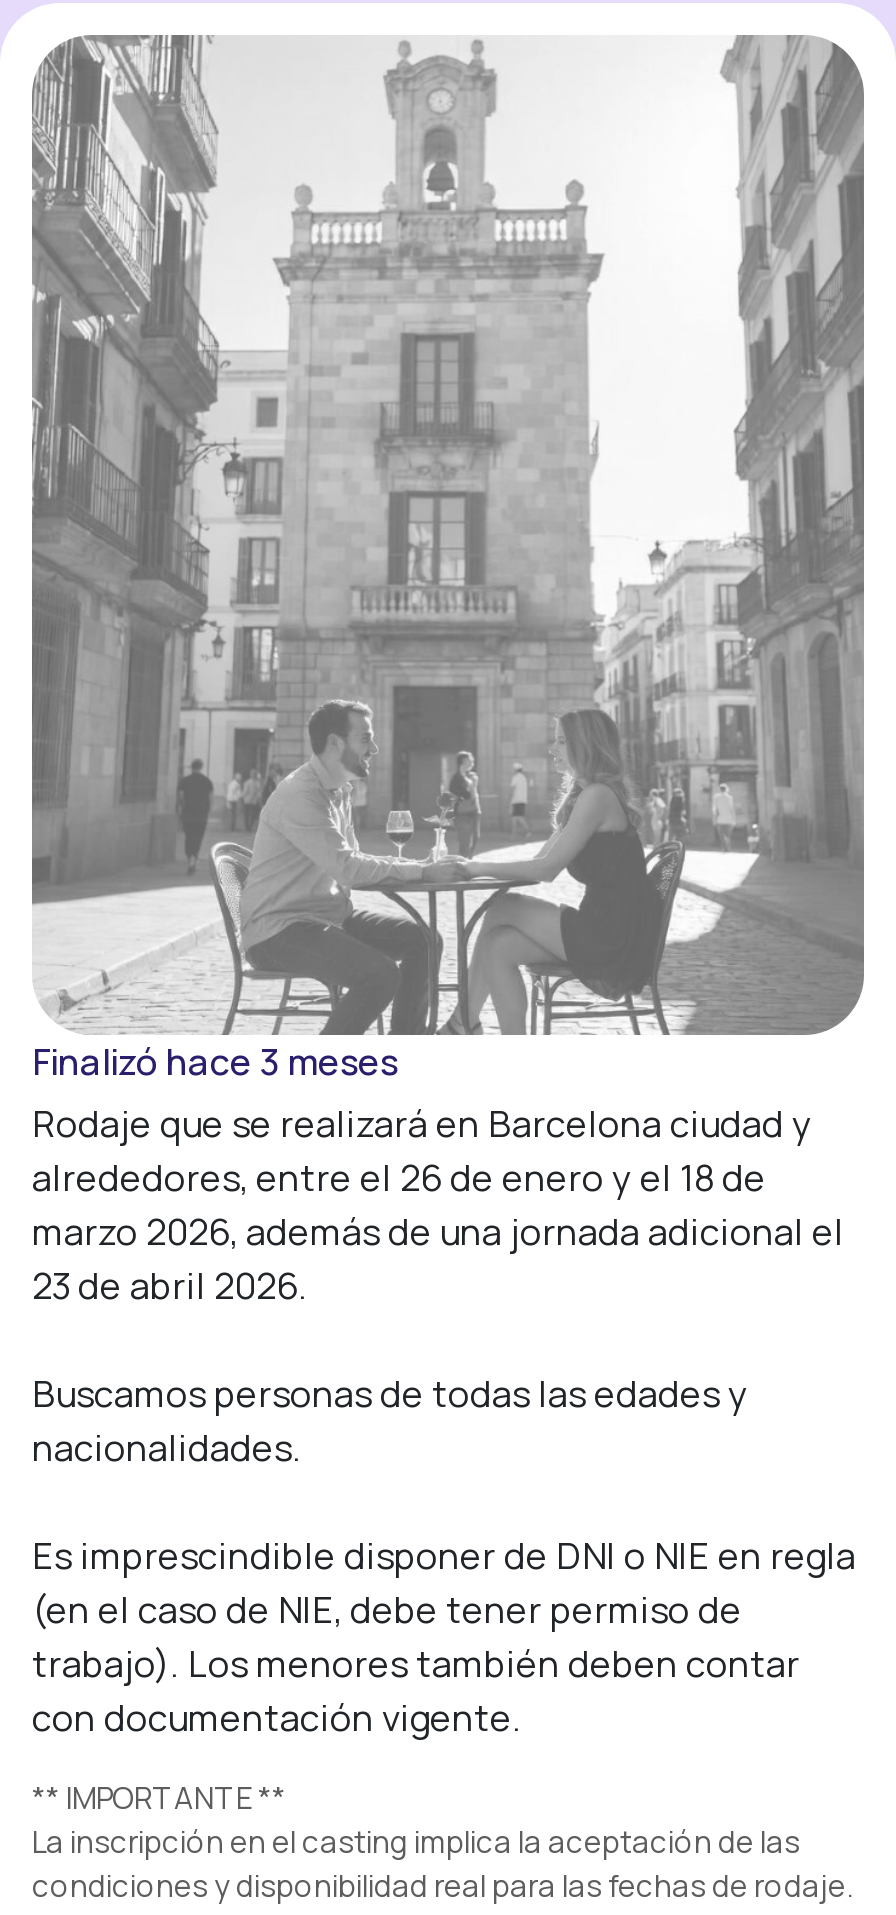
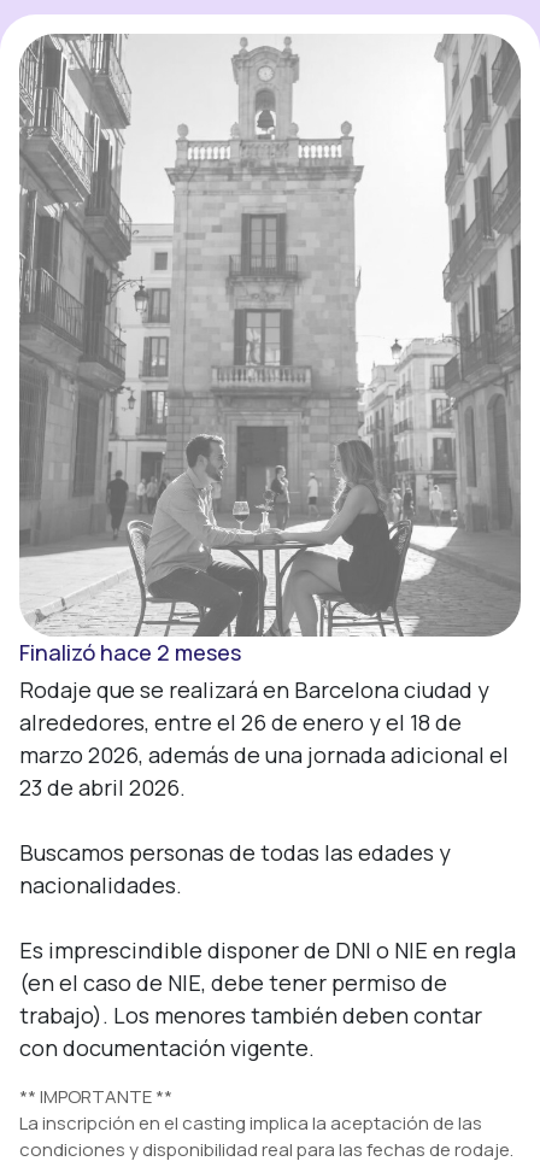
[32,1037,398,1085] Finalizó hace 3 meses -> [19,638,241,667] Finalizó hace 2 meses

